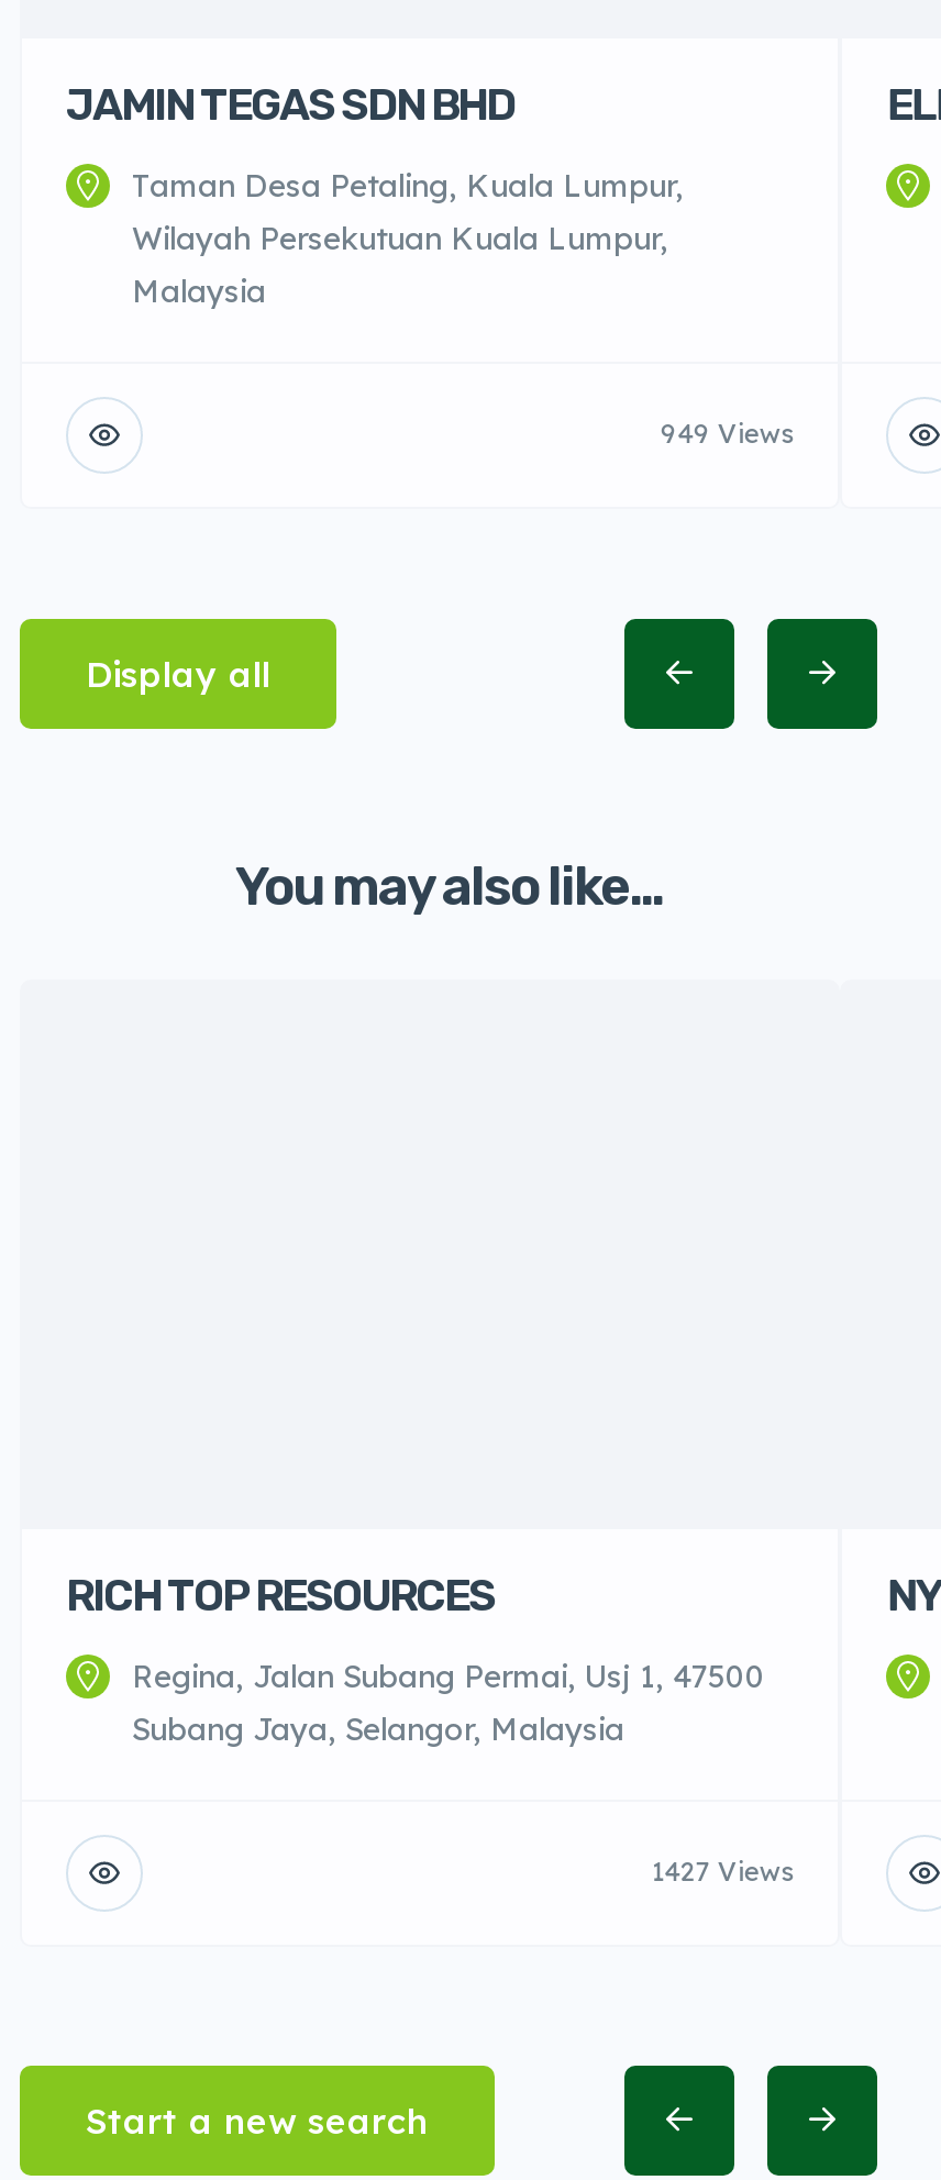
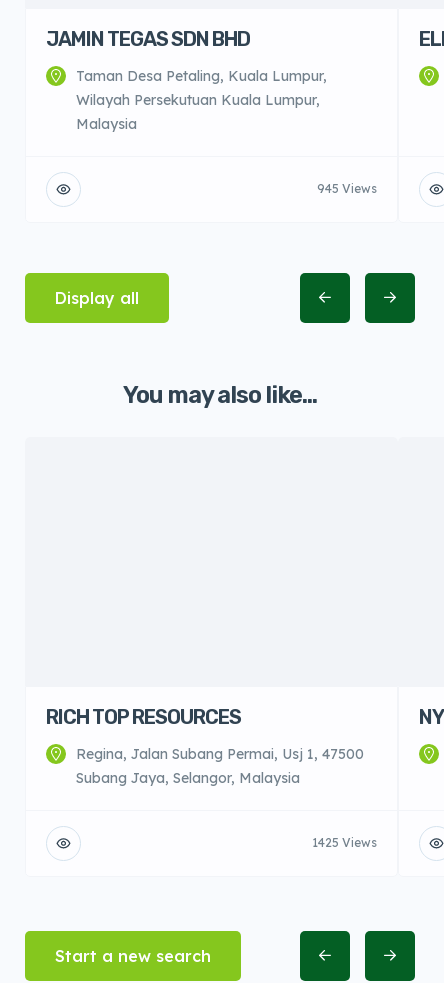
[660,418,794,451] 949 Views -> [317,181,377,196] 945 Views
[651,1855,794,1888] 1427 Views -> [312,835,377,850] 1425 Views

